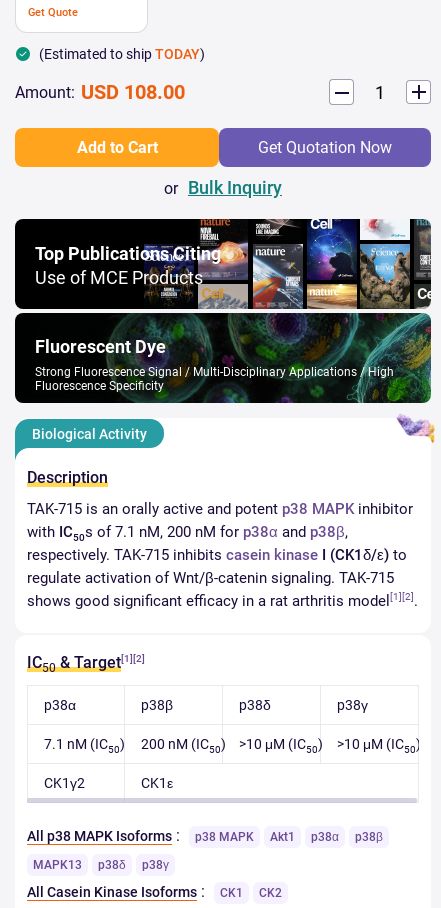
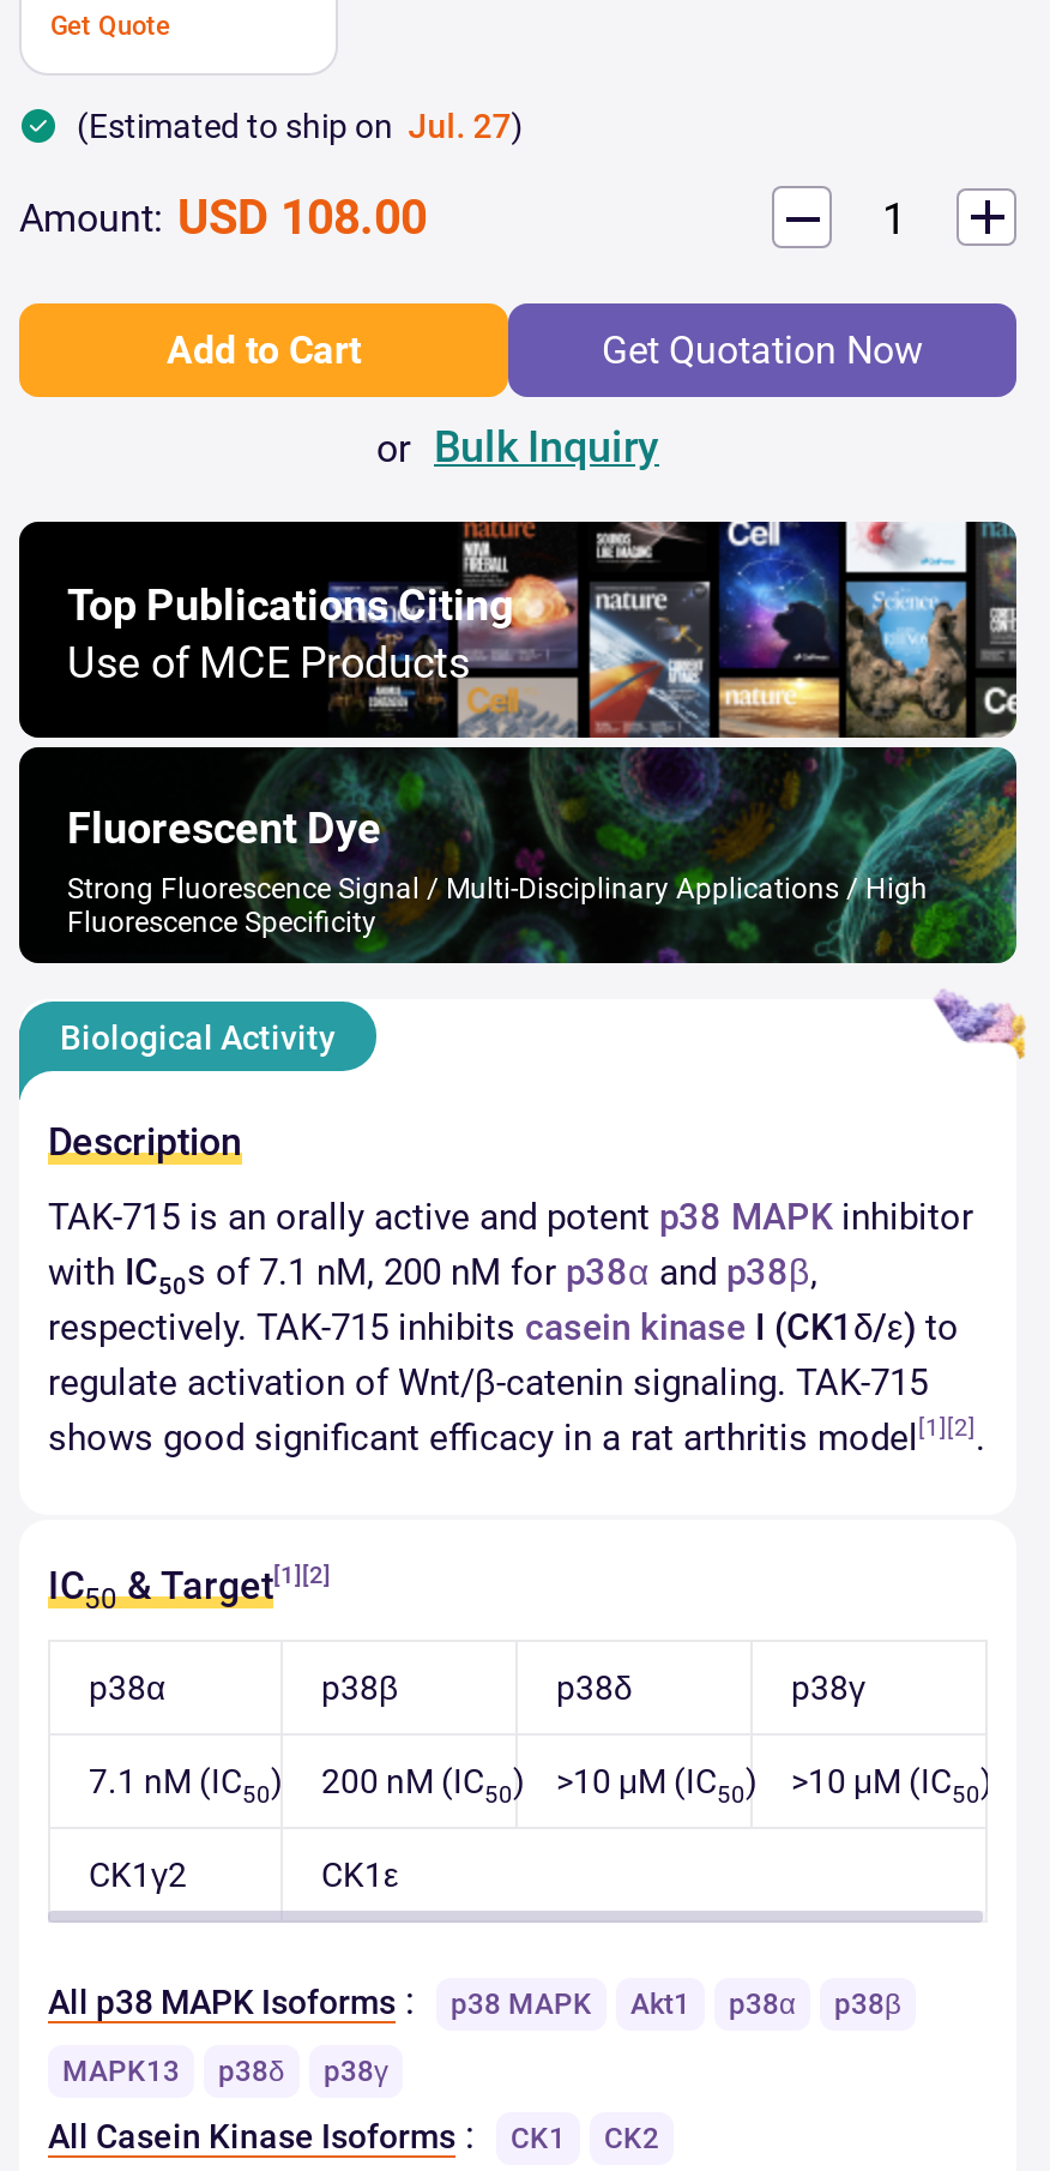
[39,46,205,62] (Estimated to ship TODAY) -> [77,107,523,145] (Estimated to ship on Jul. 27)

